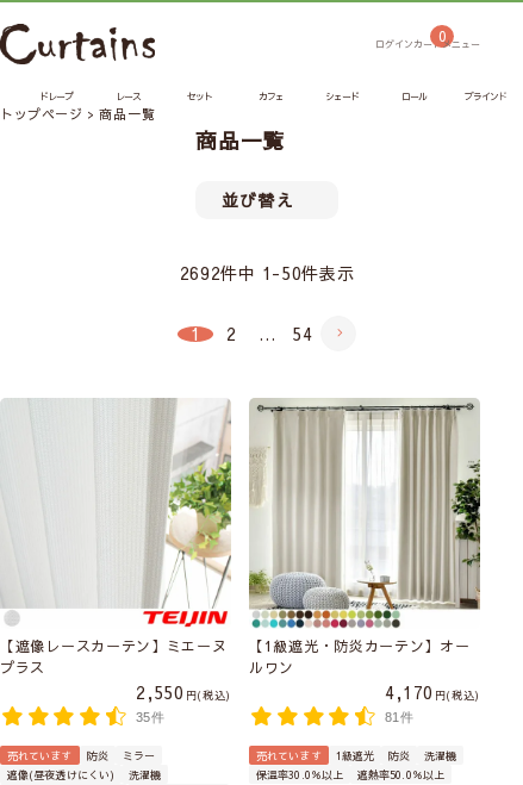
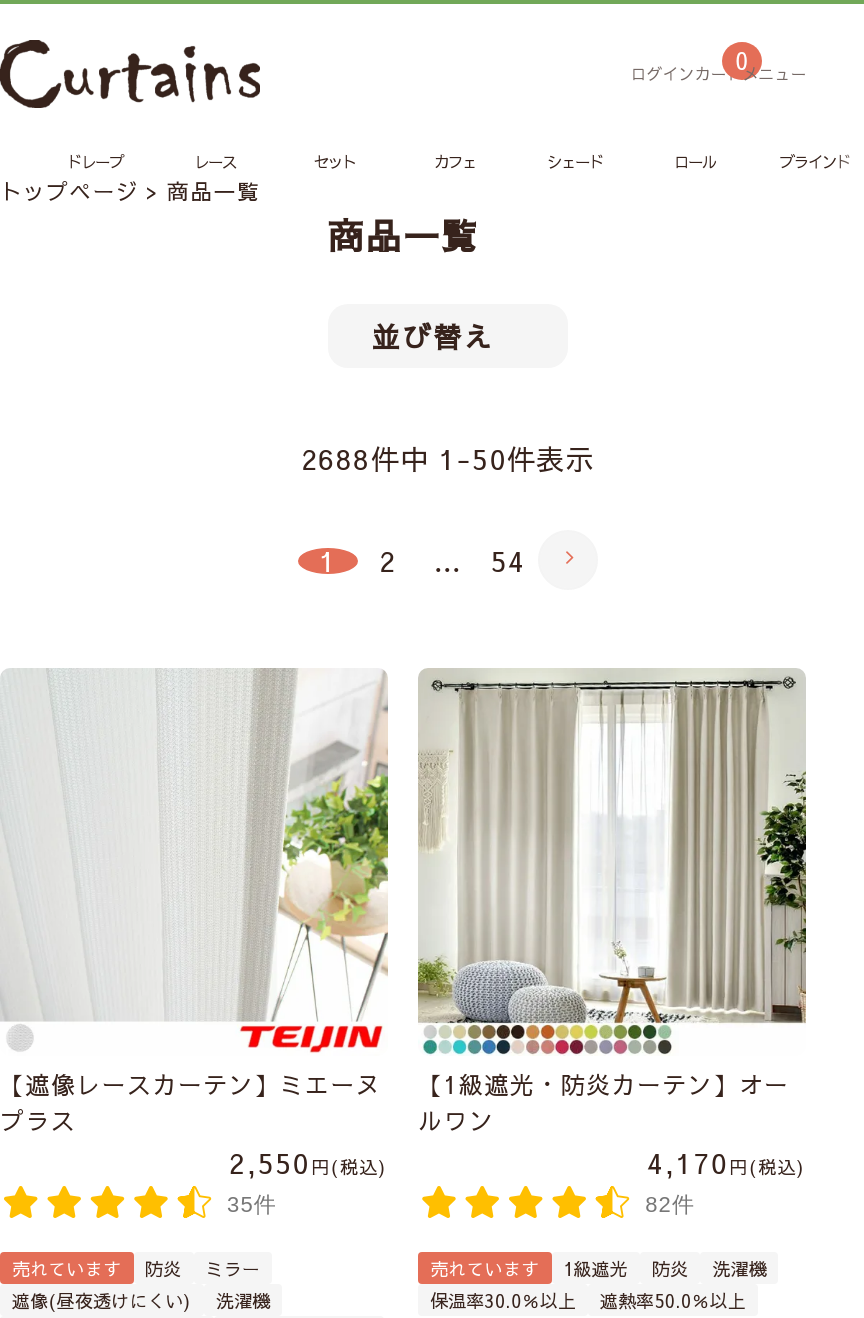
[179,261,354,285] 2692件中 1 -50件表示 -> [301,438,595,478] 2688件中 1 -50件表示
[384,710,414,724] 81件 -> [645,1192,695,1216] 82件

